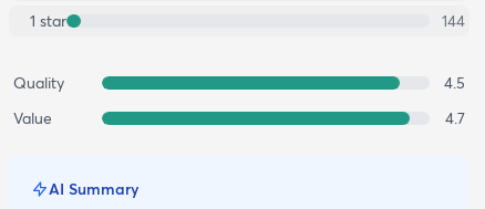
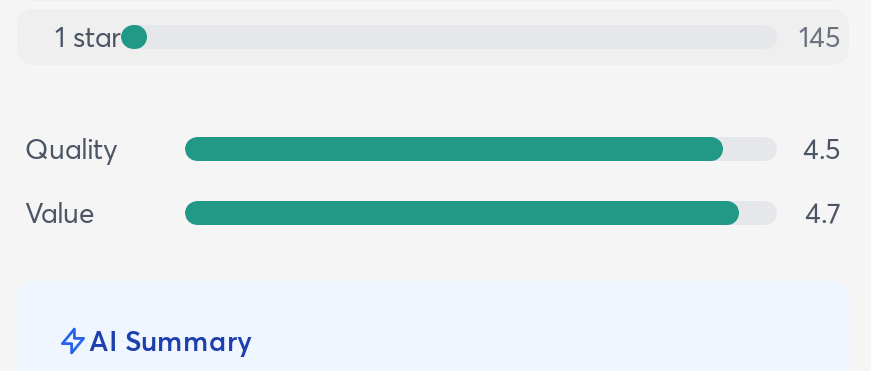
[442,11,465,31] 144 -> [799,19,841,55] 145

